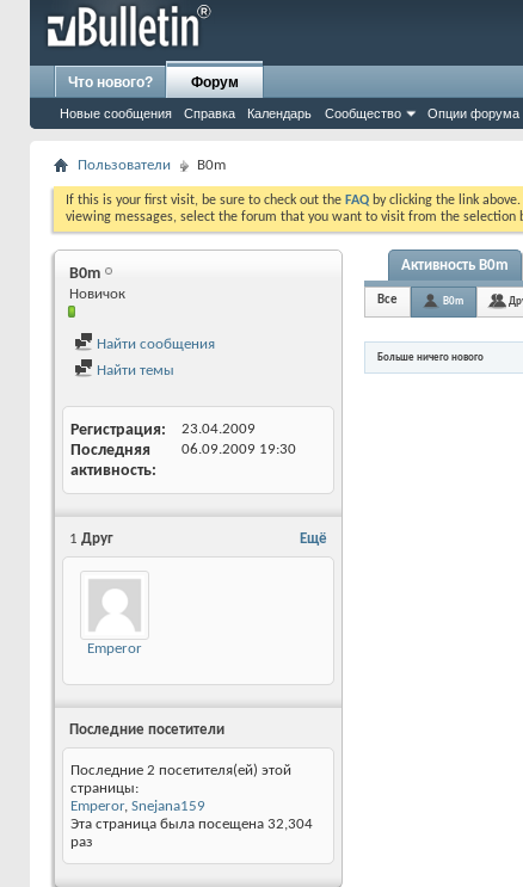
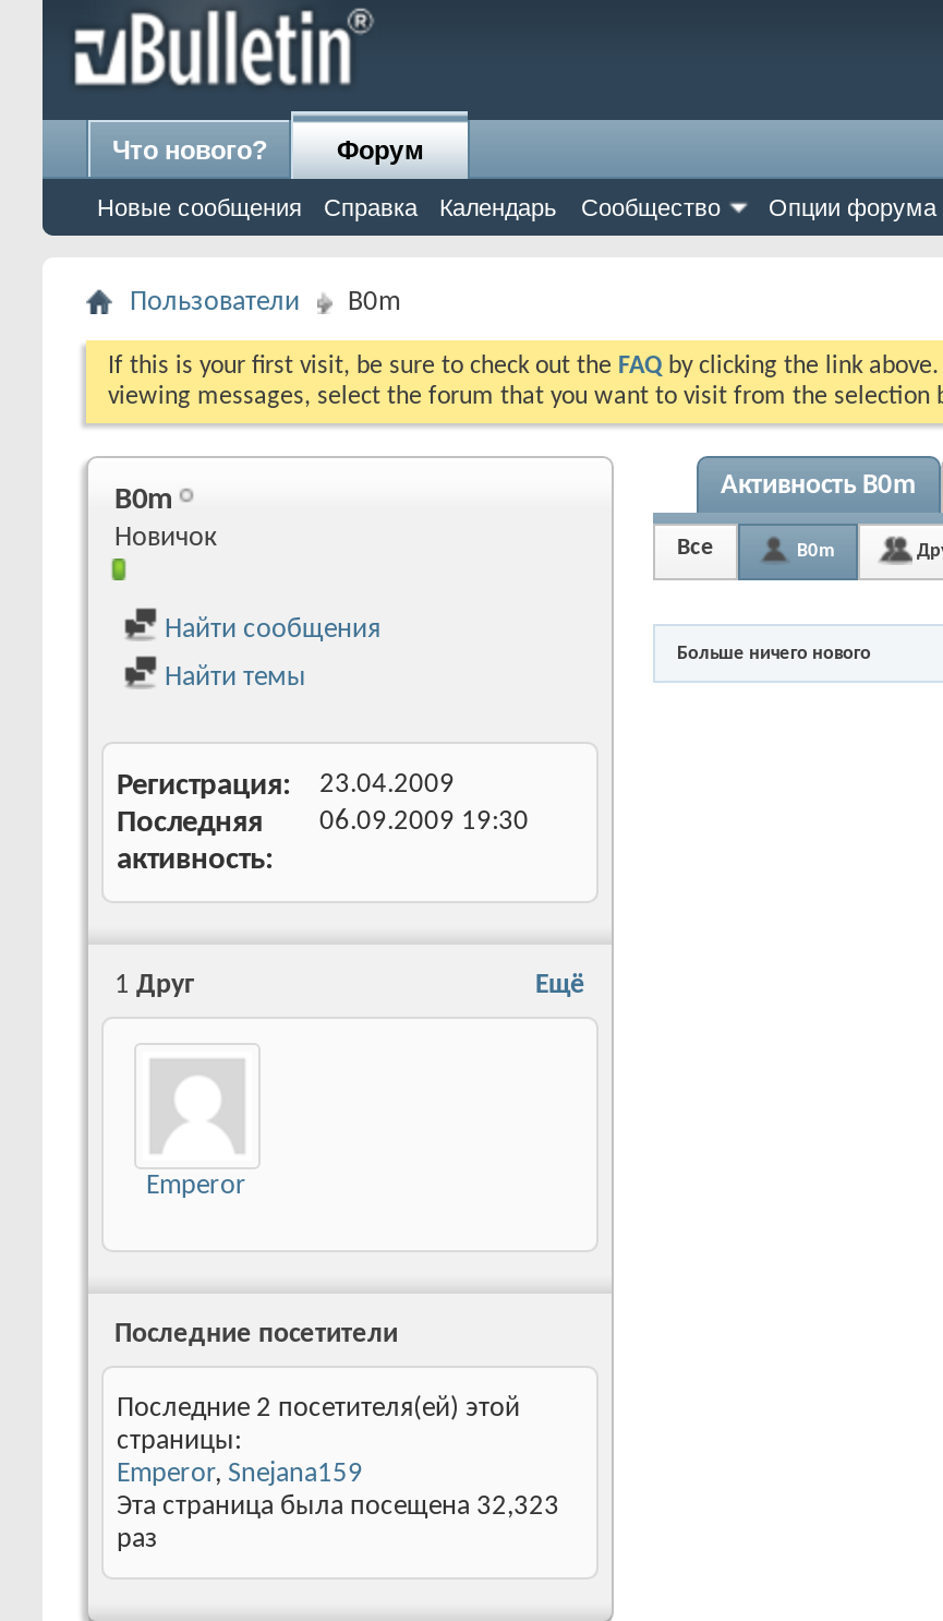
[70,817,313,832] Эта страница была посещена 32,304 -> [117,1492,559,1521] Эта страница была посещена 32,323

